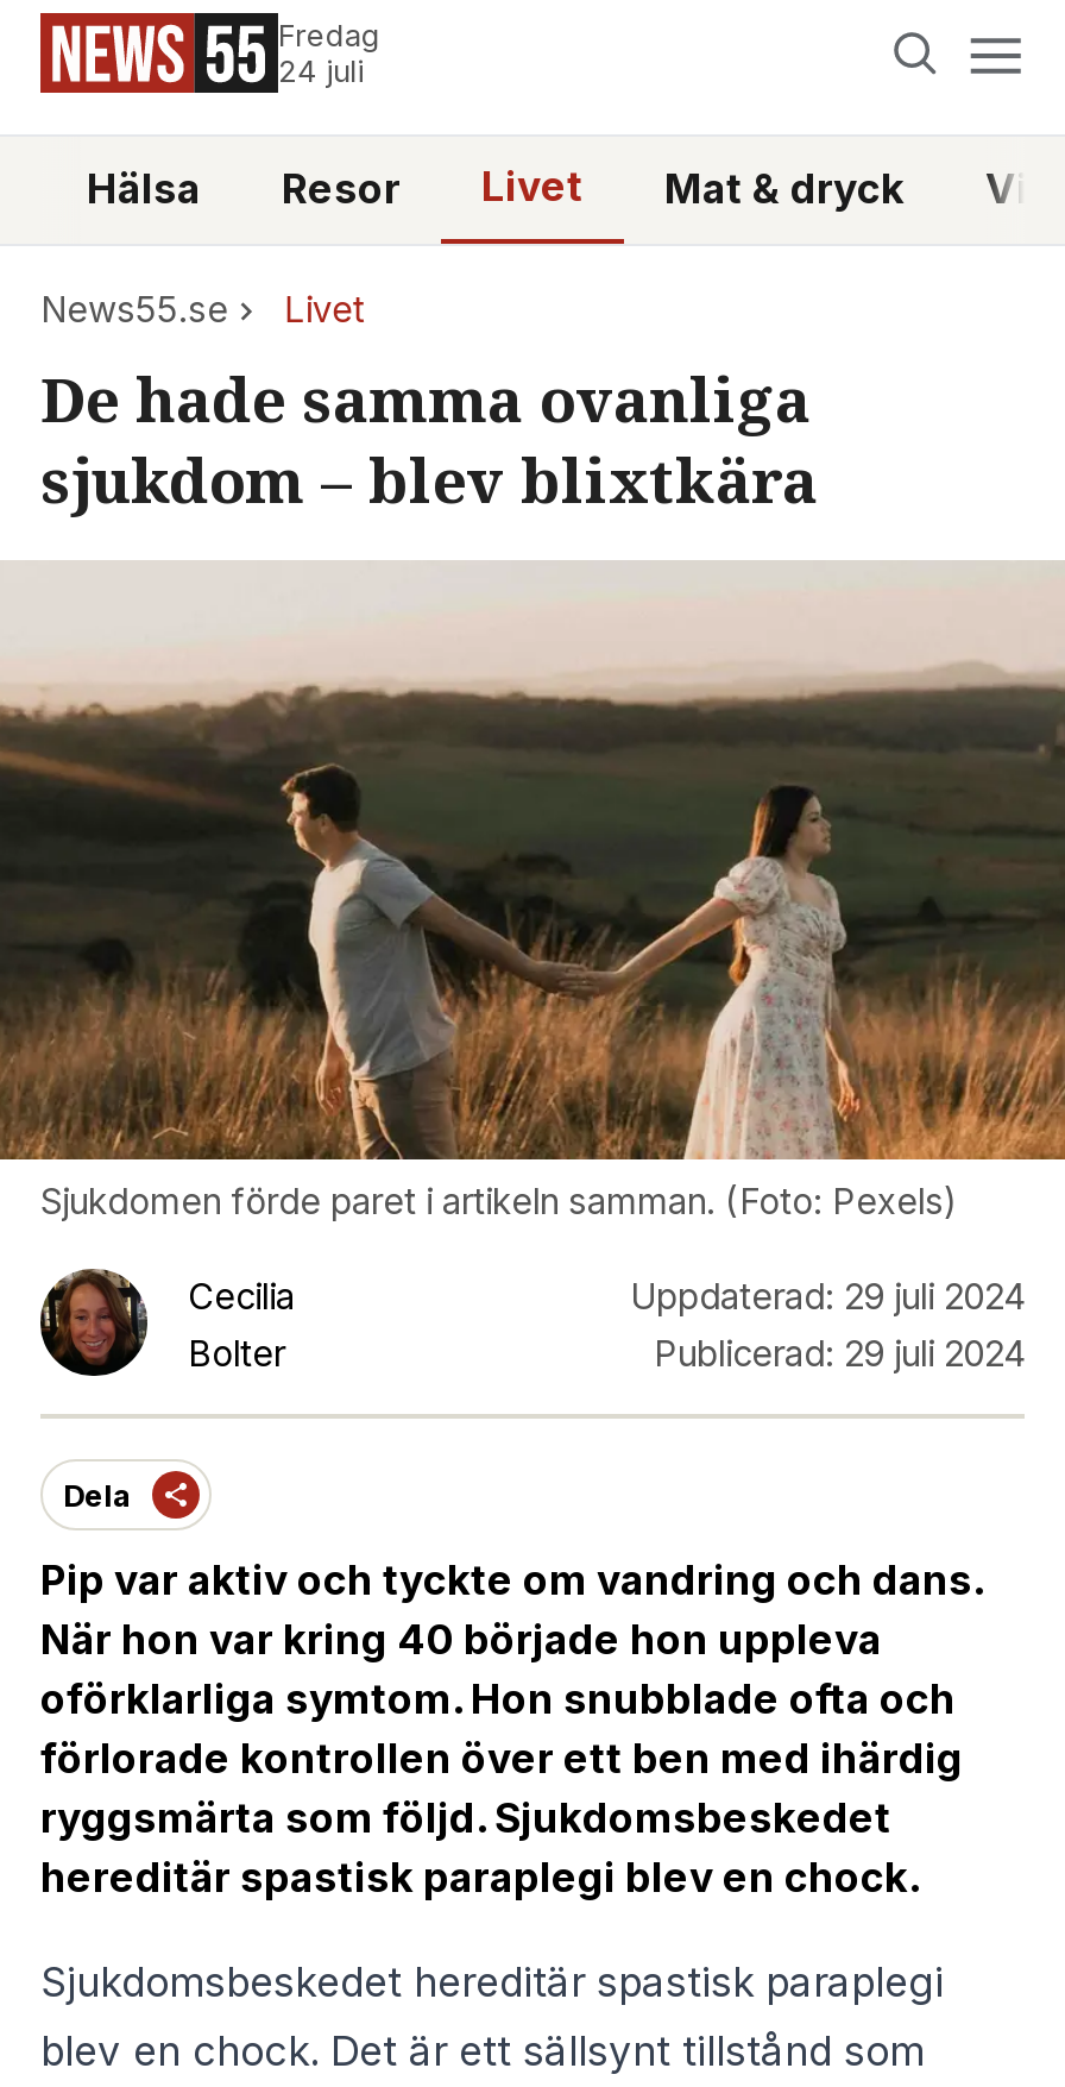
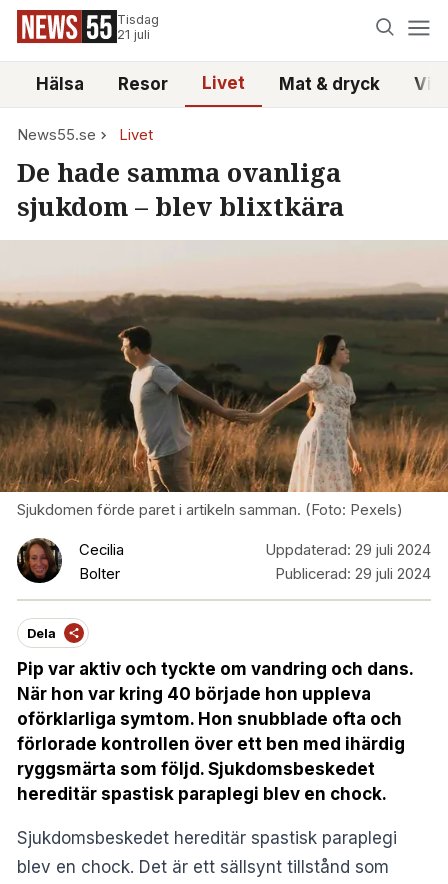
[278,18,380,89] Fredag | 24 juli -> [117,12,159,42] Tisdag | 21 juli

